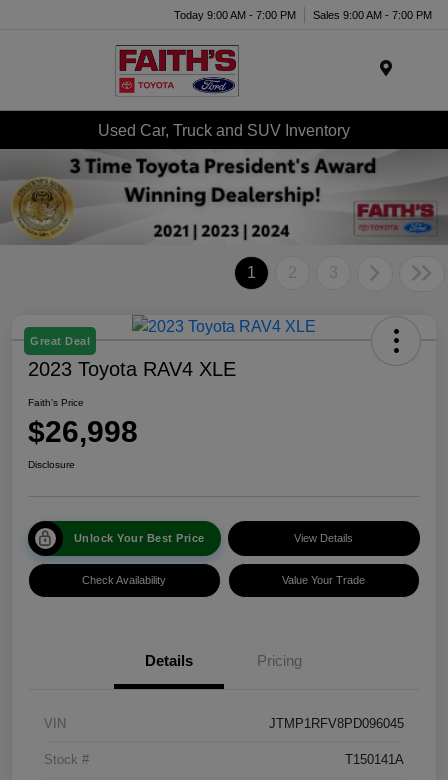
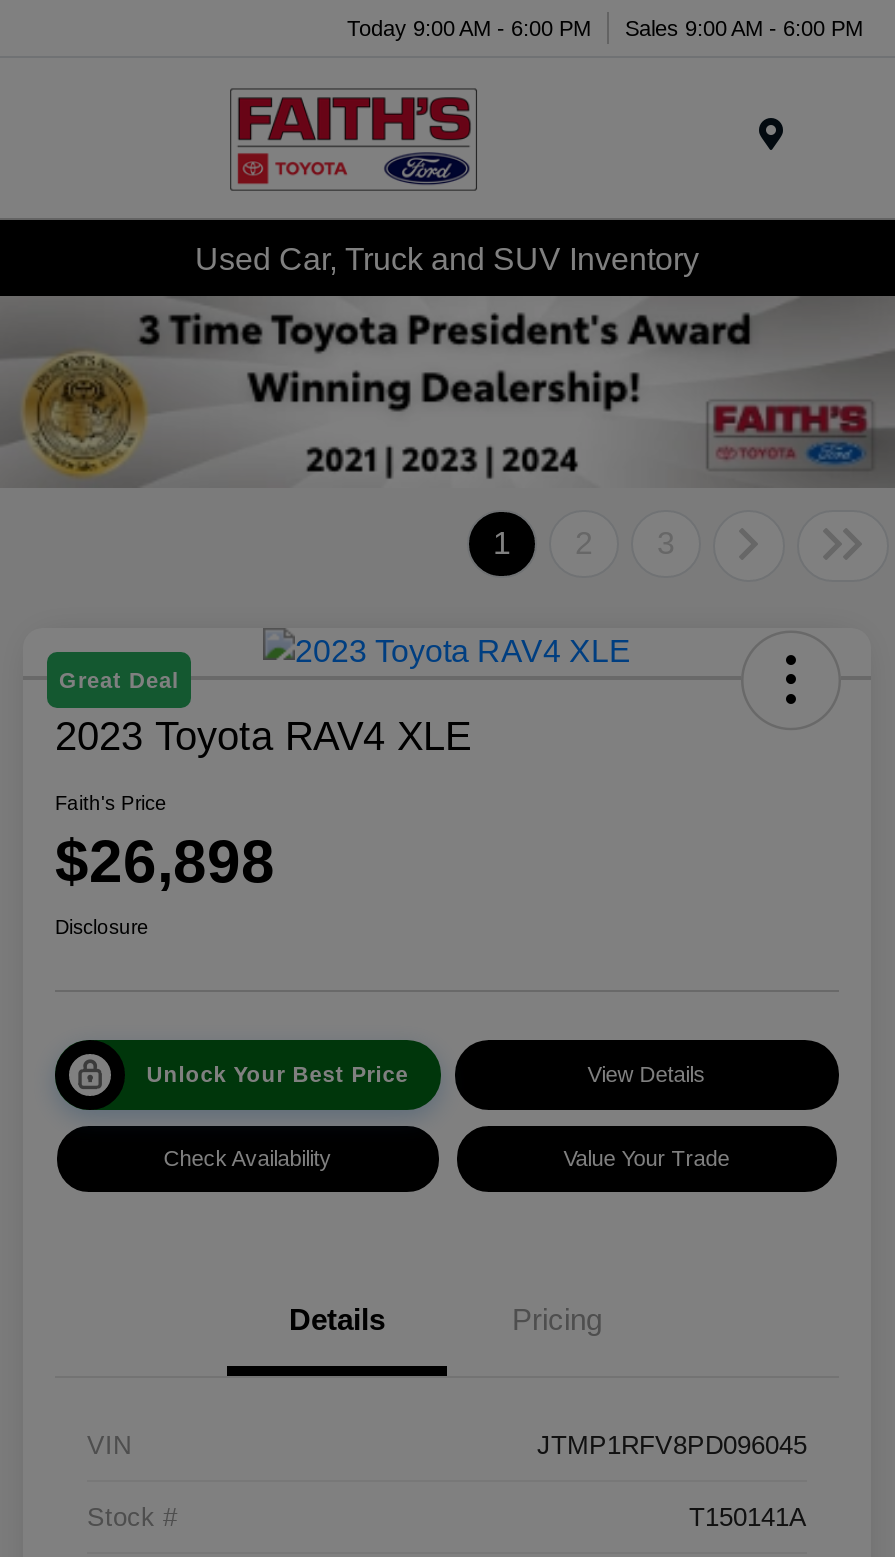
[174,8,296,20] Today 9:00 AM - 7:00 PM -> [347,15,591,39] Today 9:00 AM - 6:00 PM
[313,8,432,20] Sales 9:00 AM - 7:00 PM -> [625,15,863,39] Sales 9:00 AM - 6:00 PM
[28,415,138,448] $26,998 -> [55,828,275,894] $26,898

